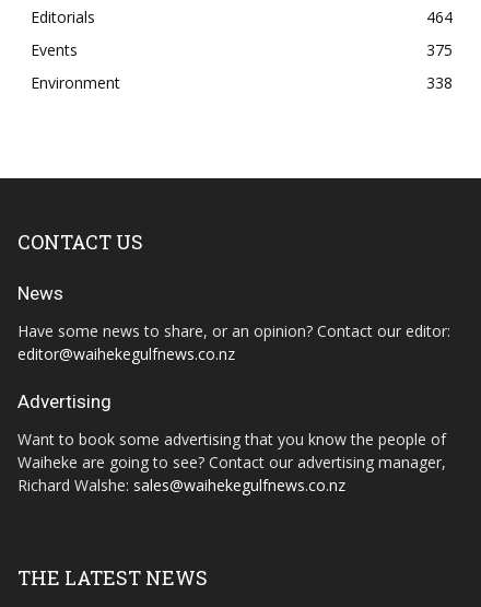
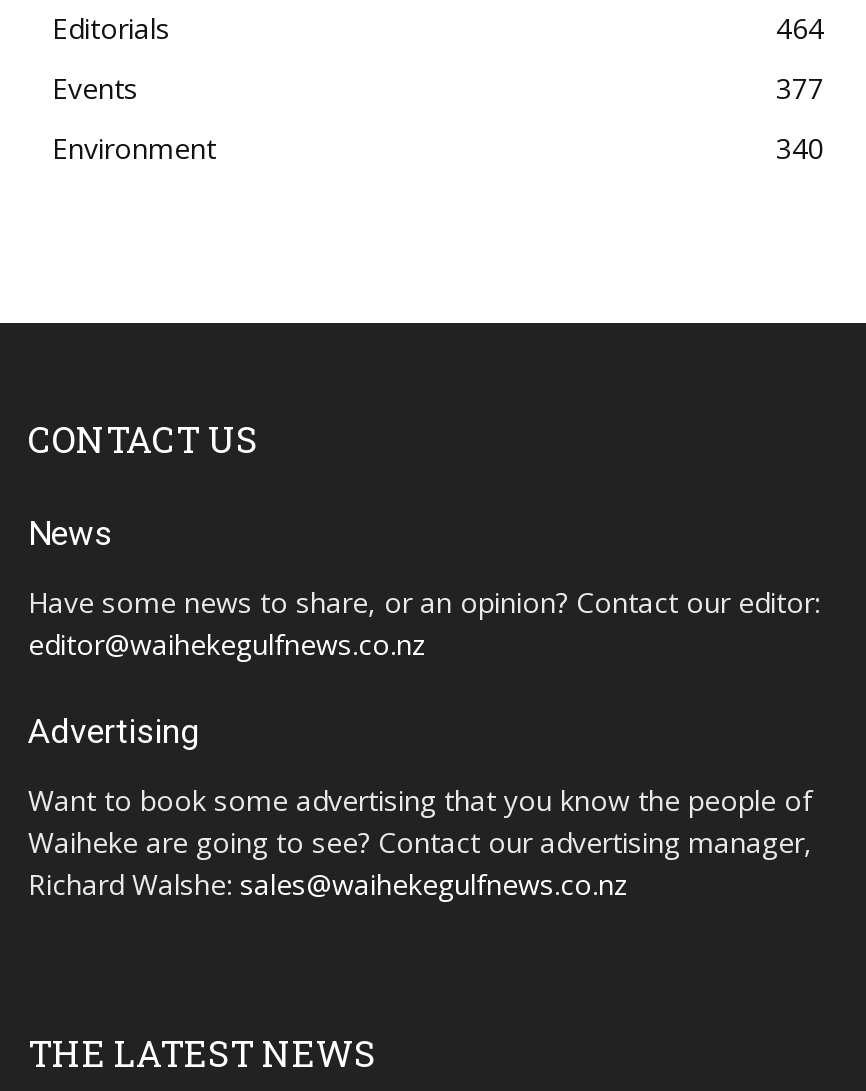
[426,39,453,60] 375 -> [776,69,824,107] 377
[426,72,453,93] 338 -> [776,129,824,167] 340

